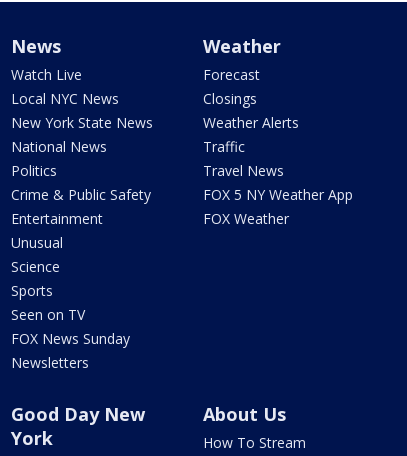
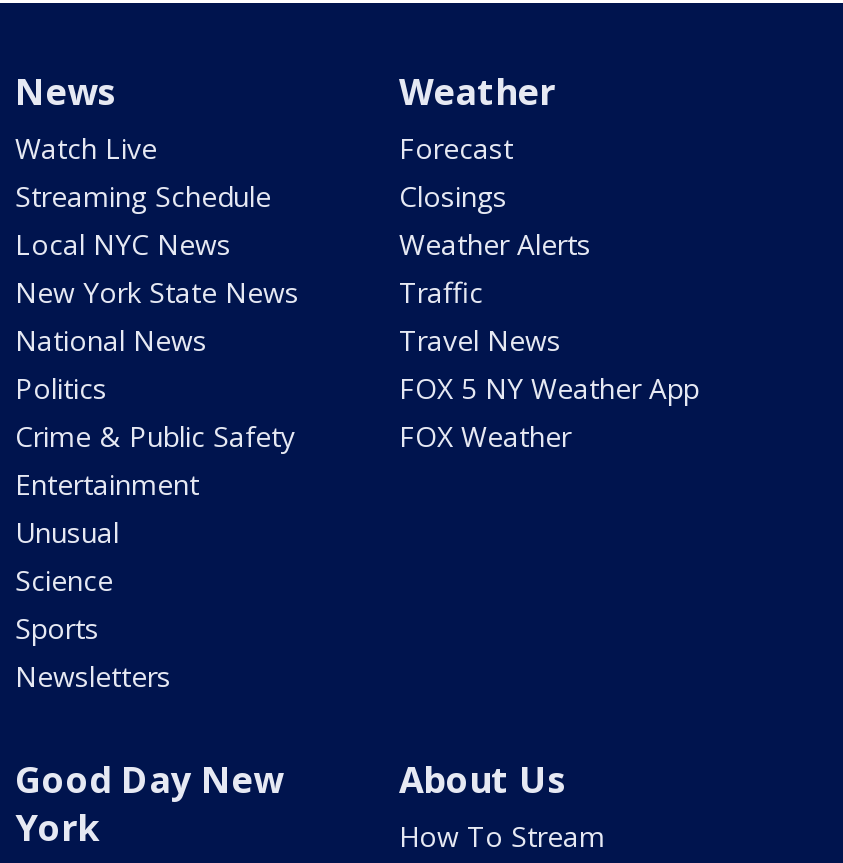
moved [11,89,153,300] -> [15,225,299,647]: Local NYC News | New York State News | National News | ... | Science | Sports
none -> [15,177,271,215] Streaming Schedule
[11,305,130,348] Seen on TV | FOX News Sunday -> none

